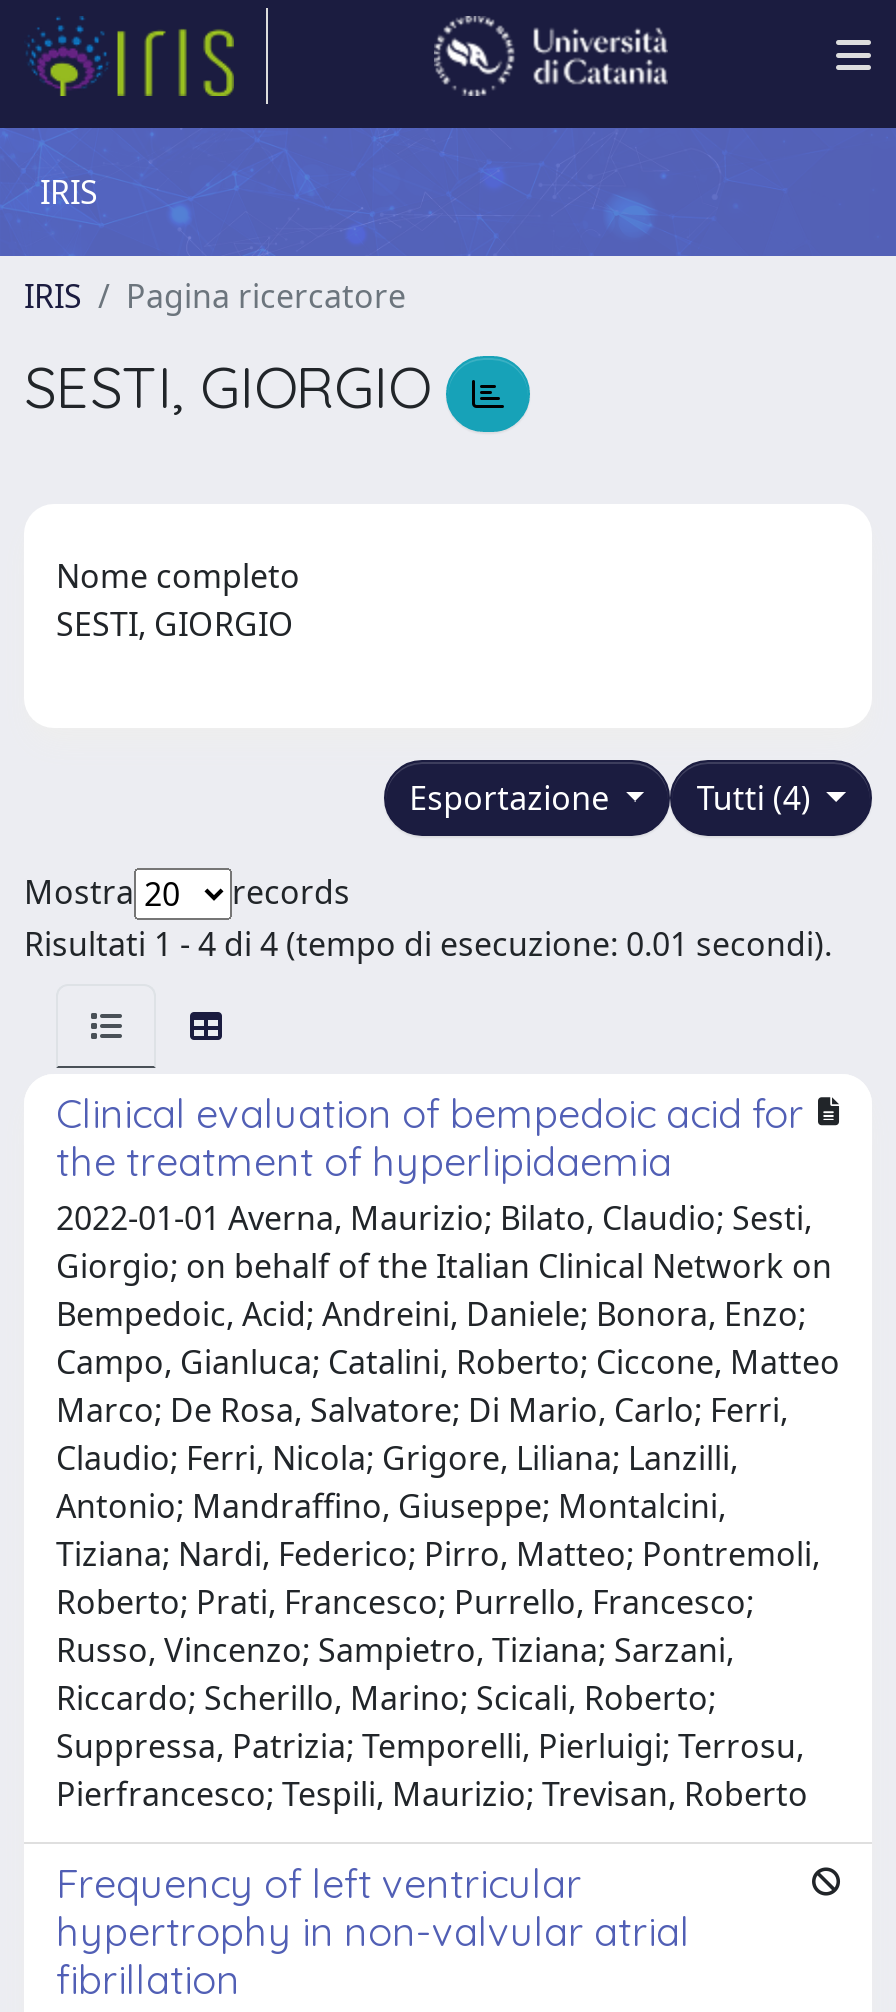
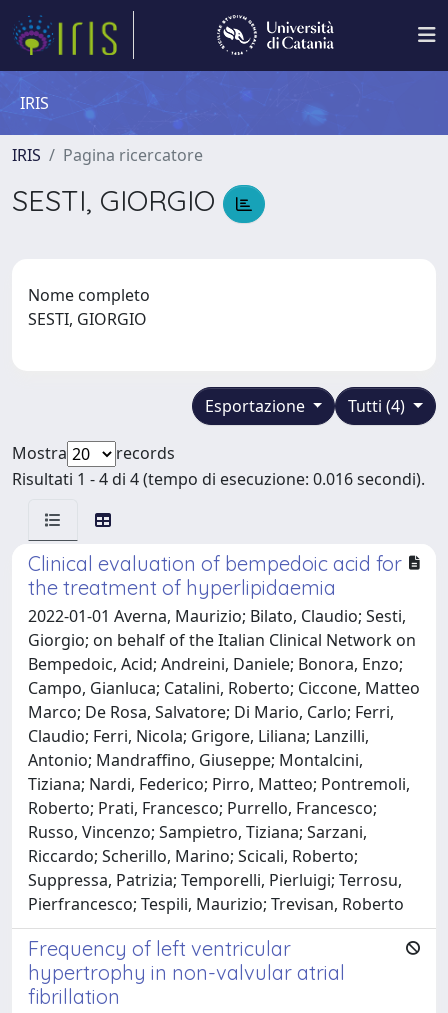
[24,922,832,966] Risultati 1 - 4 di 4 (tempo di esecuzione: 0.01 secondi). -> [12,468,425,490] Risultati 1 - 4 di 4 (tempo di esecuzione: 0.016 secondi).

